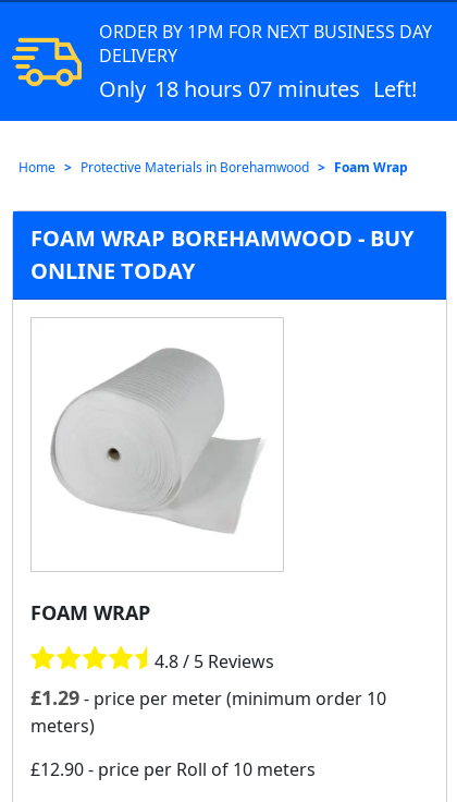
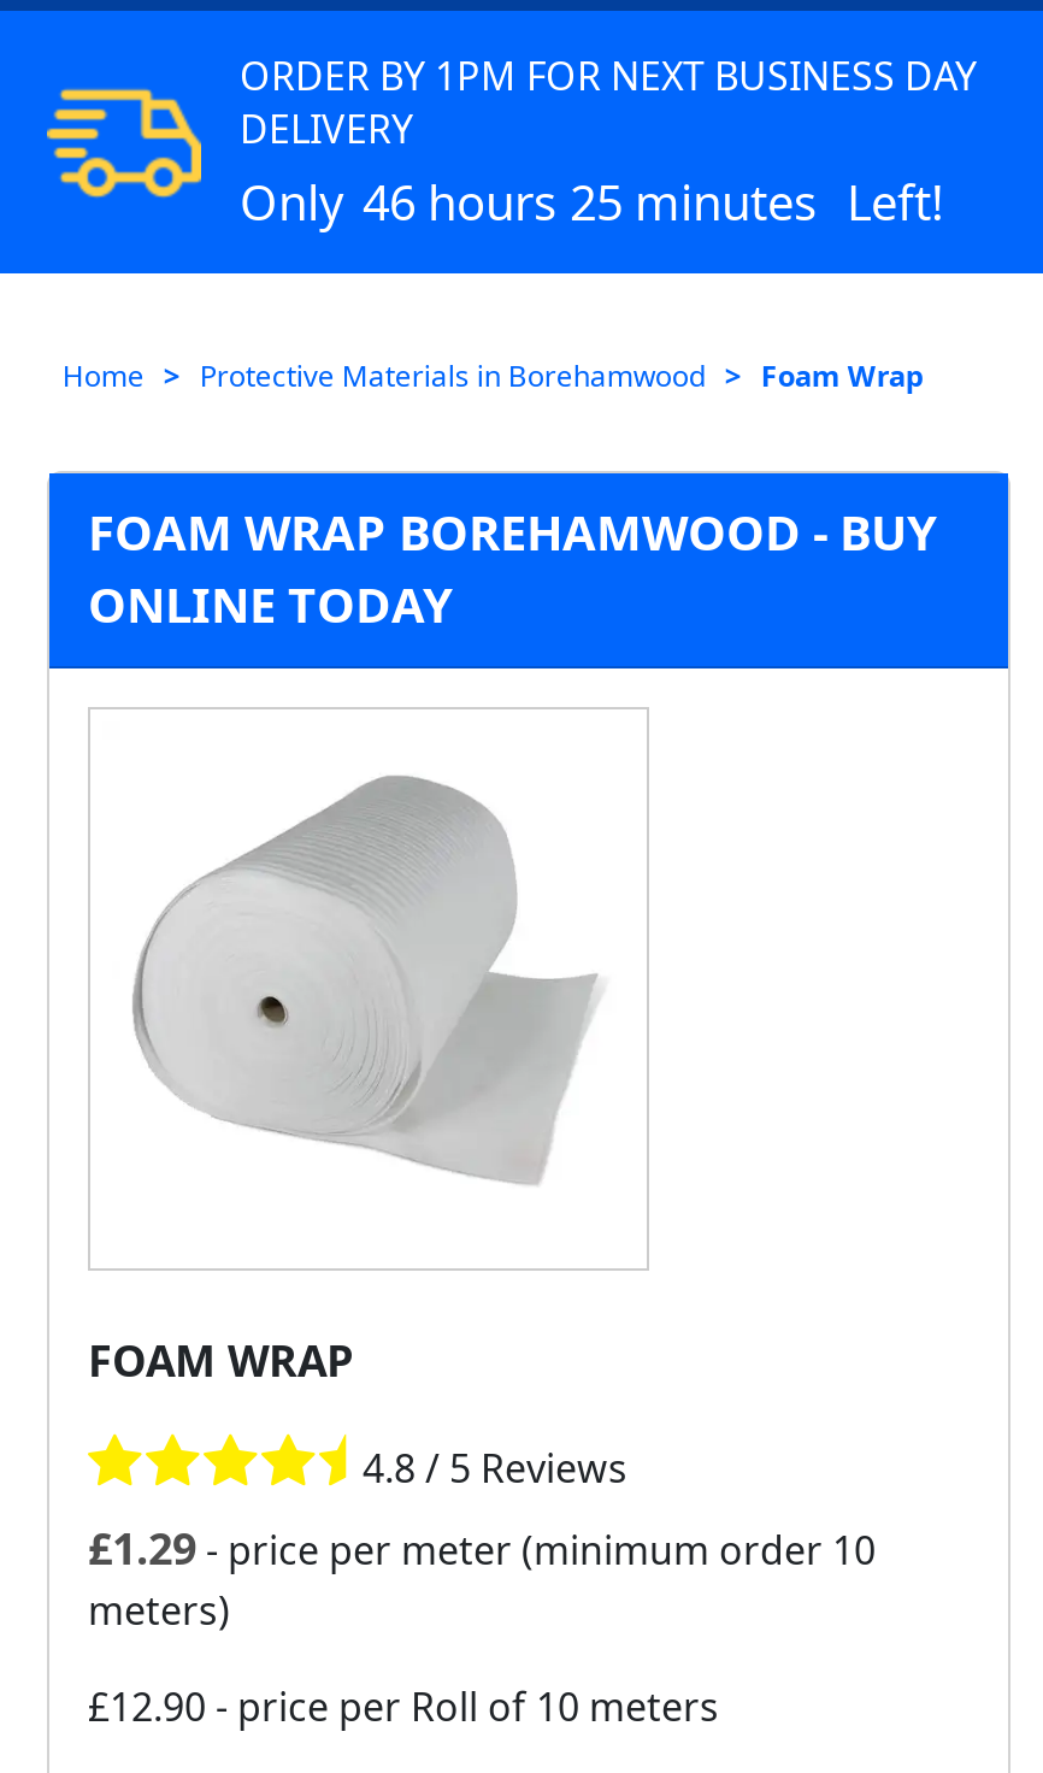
[99,74,417,104] Only 18 hours 07 minutes Left! -> [240,170,943,235] Only 46 hours 25 minutes Left!

